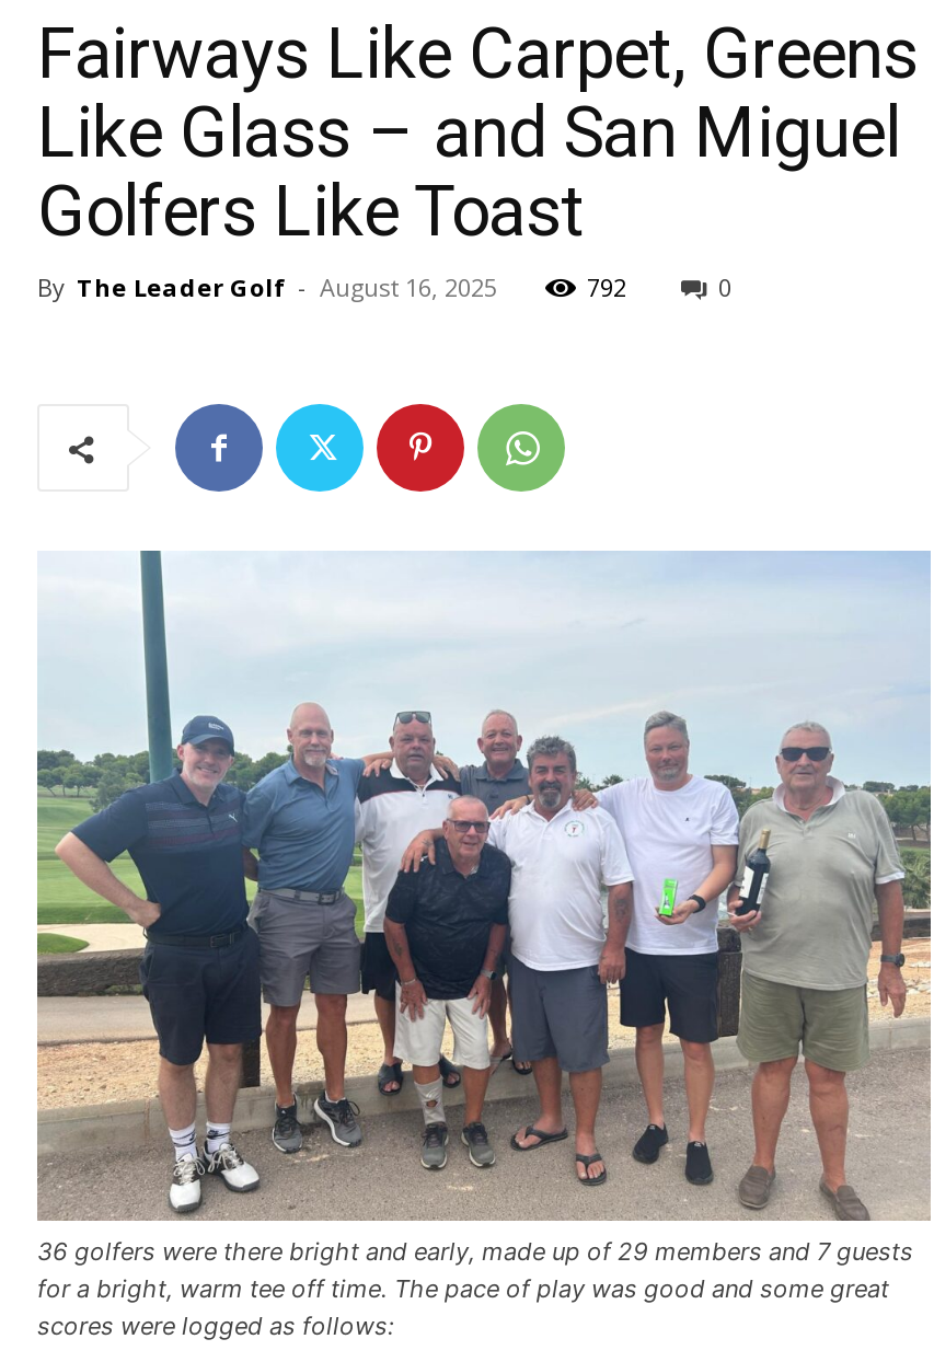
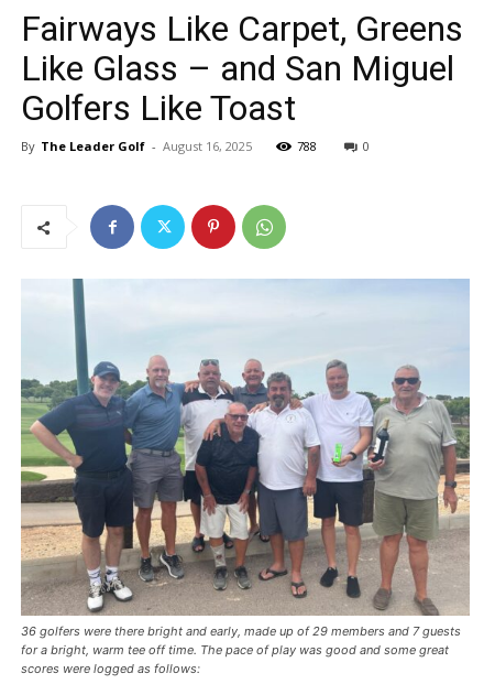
[587,270,626,303] 792 -> [297,138,317,154] 788

